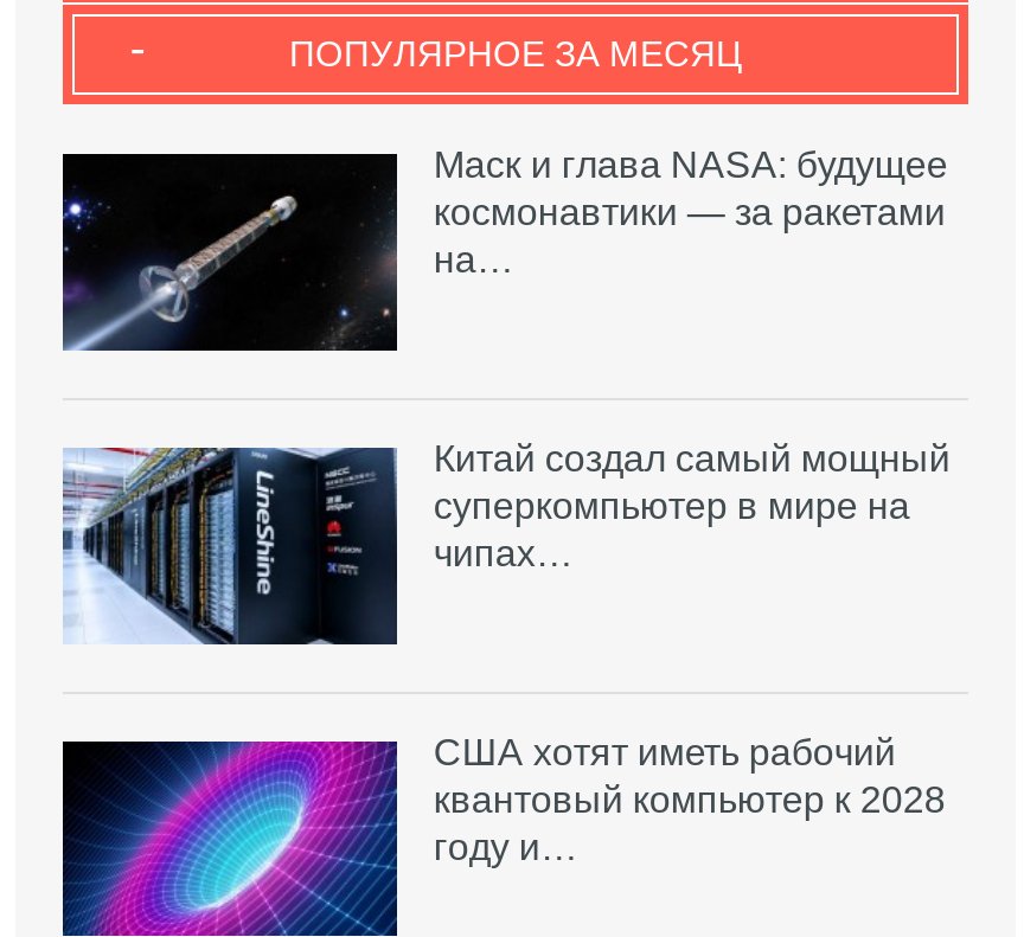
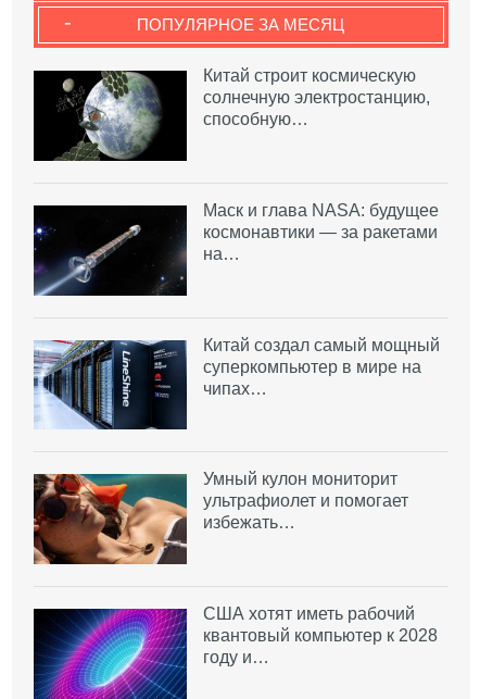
none -> [33,67,430,162] [image] | Китай строит космическую | солнечную электростанцию, | способную…
none -> [33,470,409,565] [image] | Умный кулон мониторит | ультрафиолет и помогает | избежать…

